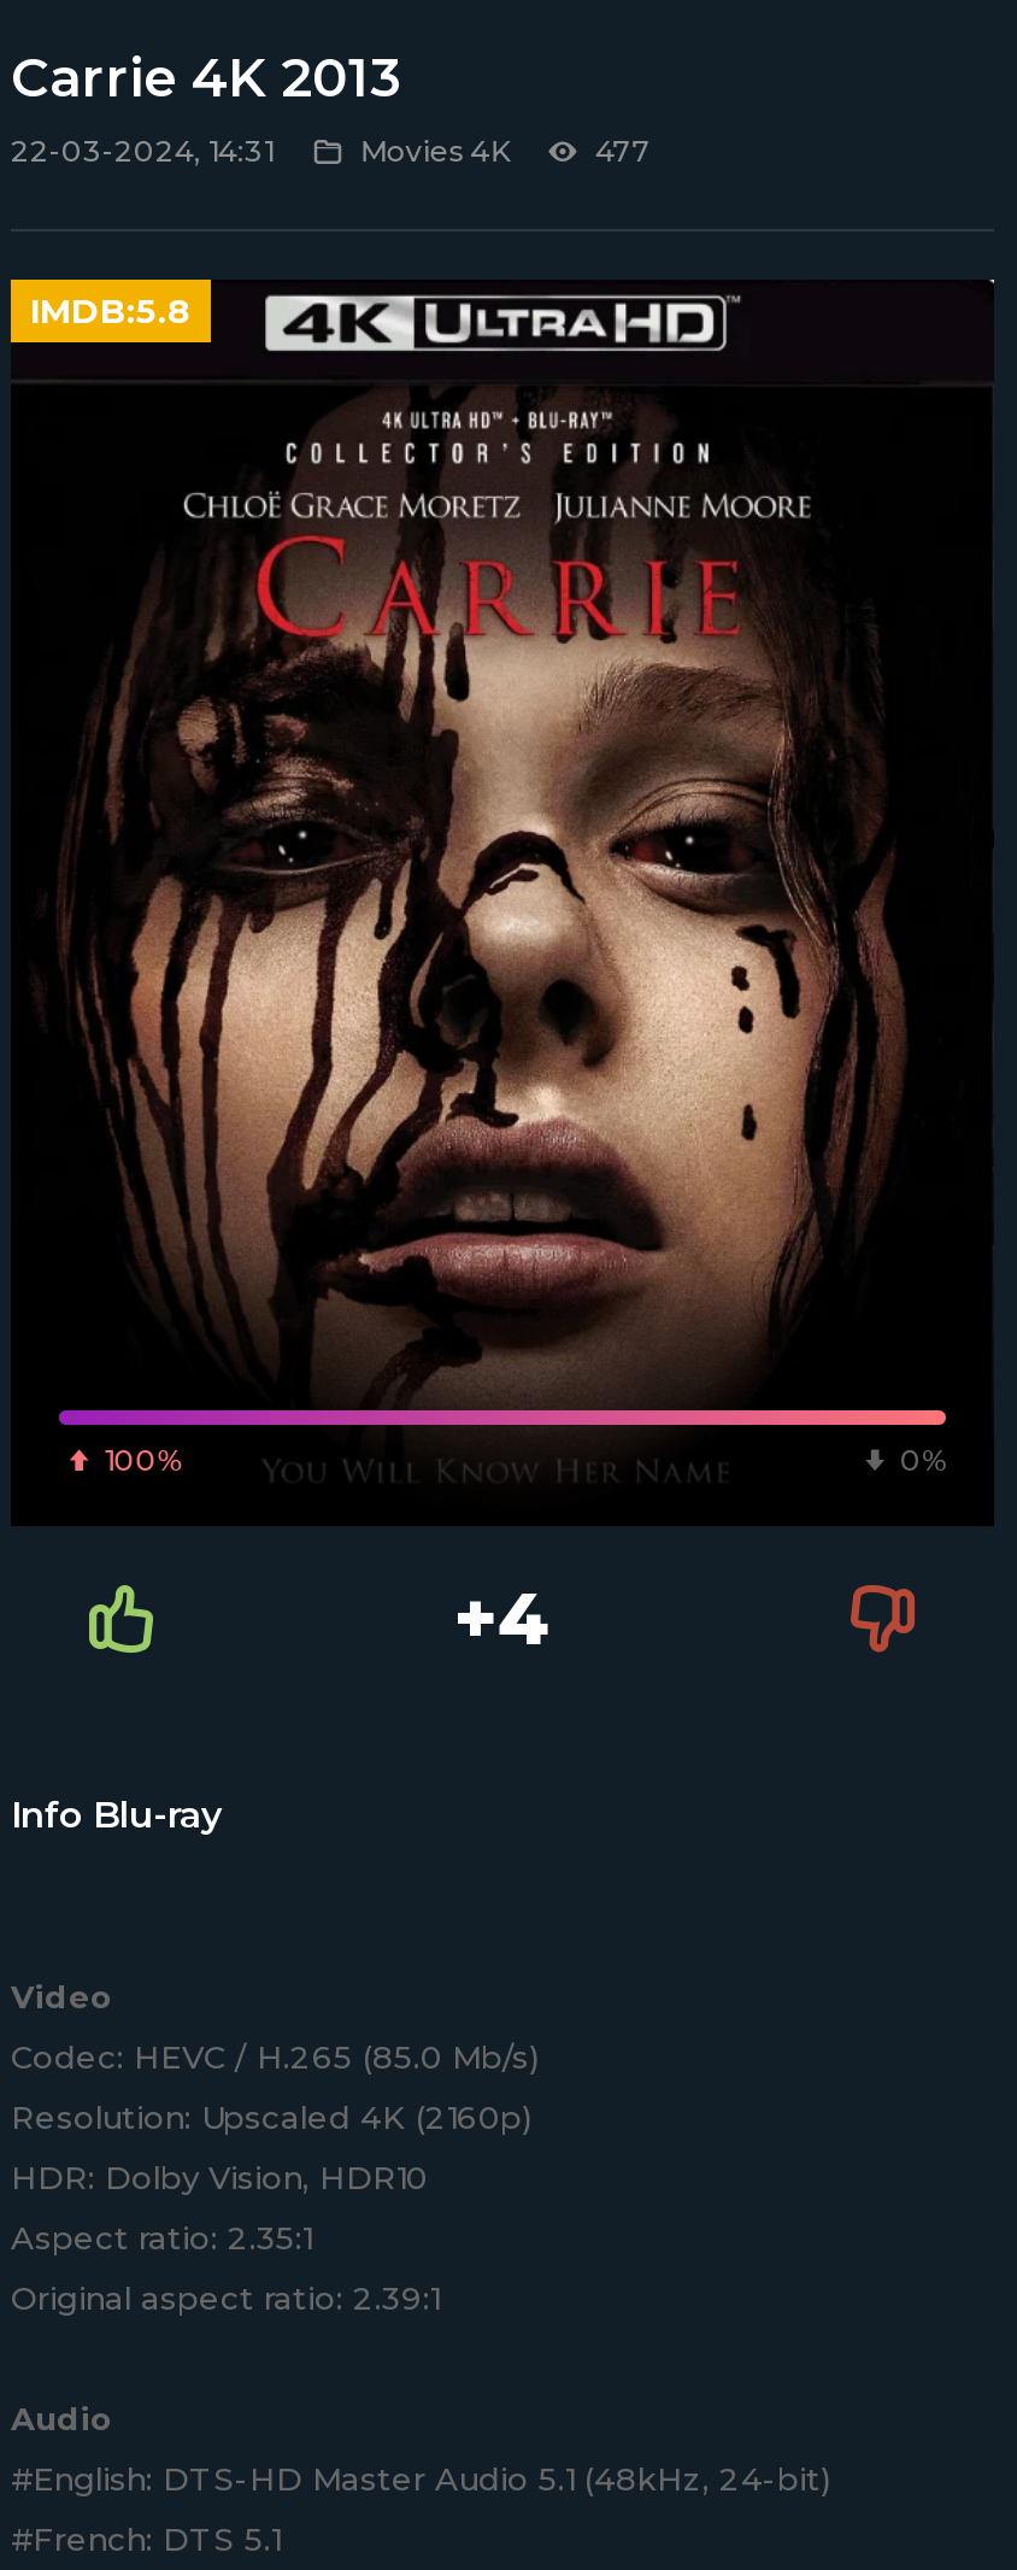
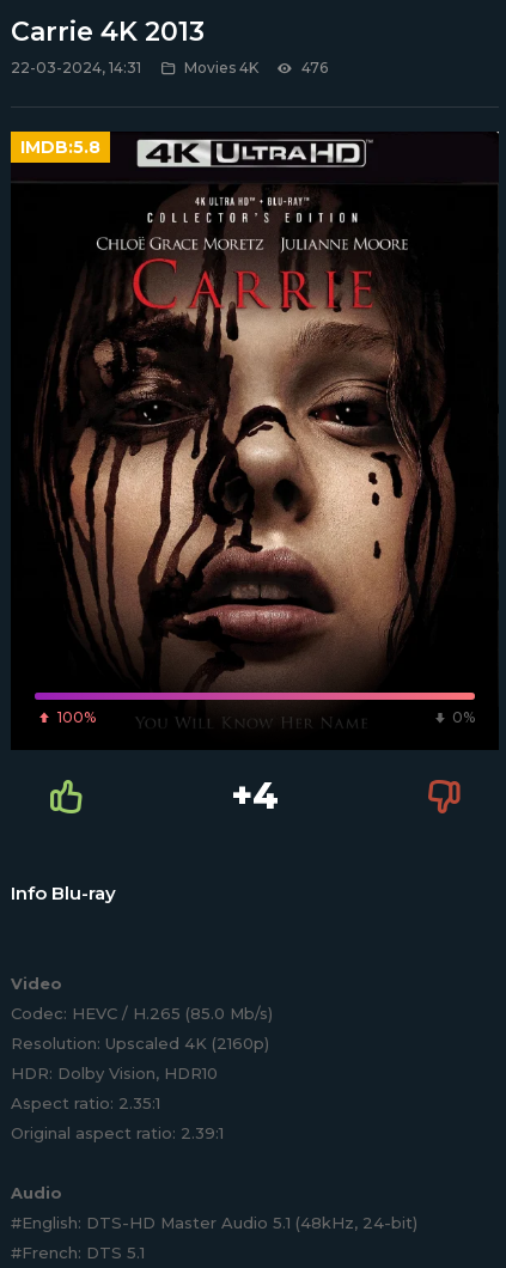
[595,133,651,169] 477 -> [301,59,327,77] 476

